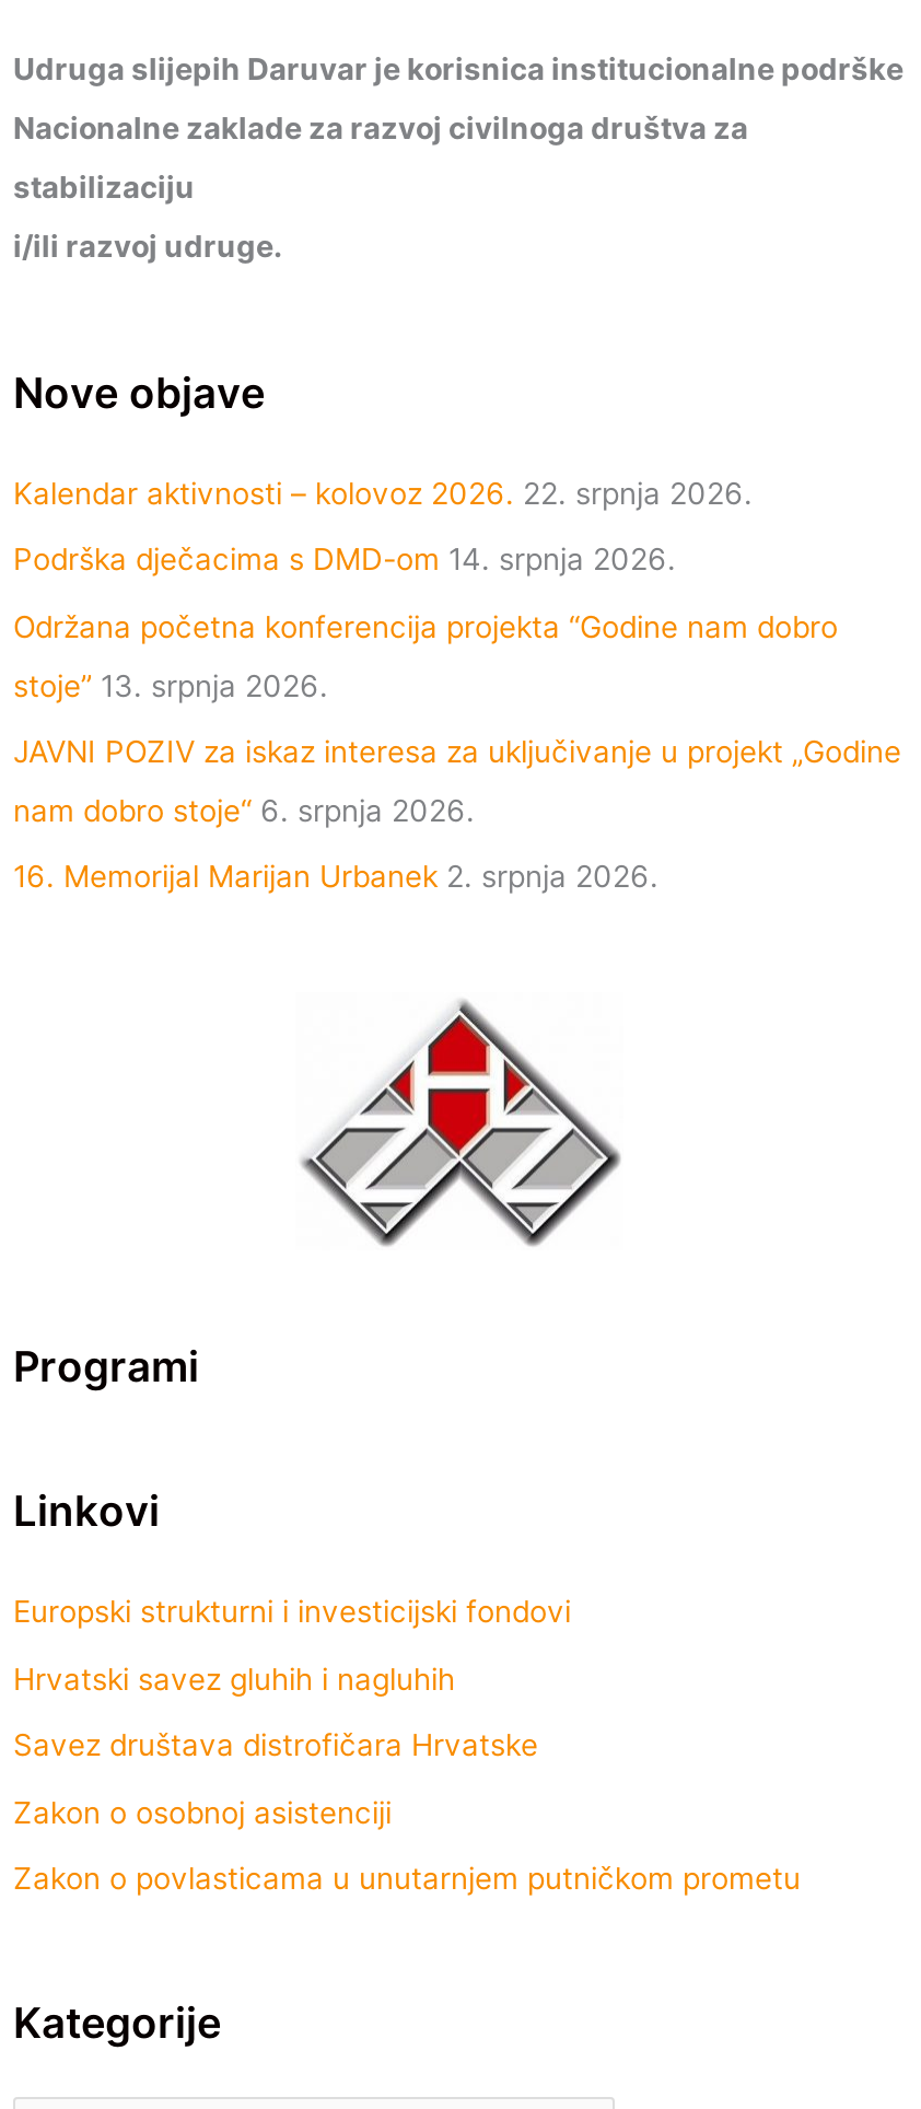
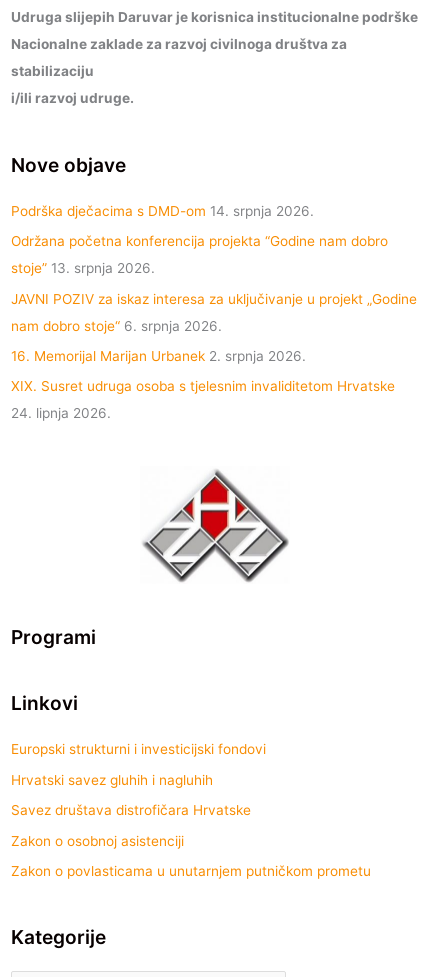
[13,475,753,510] Kalendar aktivnosti – kolovoz 2026. 22. srpnja 2026. -> none
moved [13,542,901,895] -> [11,203,417,364]: Podrška dječacima s DMD-om 14. srpnja 2026. | Održana početna konferencija projekta “Godine nam dobro | stoje” 13. srpnja 2026. | JAVNI POZIV za iskaz interesa za uključivanje u projekt „Godine | nam dobro stoje“ 6. srpnja 2026. | 16. Memorijal Marijan Urbanek 2. srpnja 2026.
none -> [11,378,395,421] XIX. Susret udruga osoba s tjelesnim invaliditetom Hrvatske | 24. lipnja 2026.

